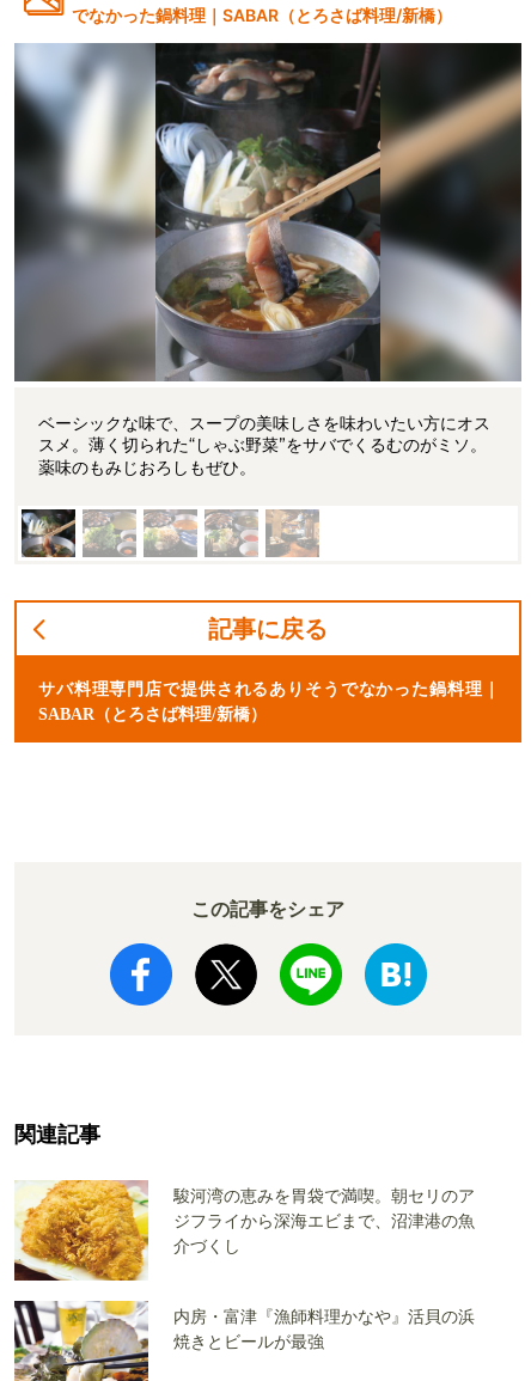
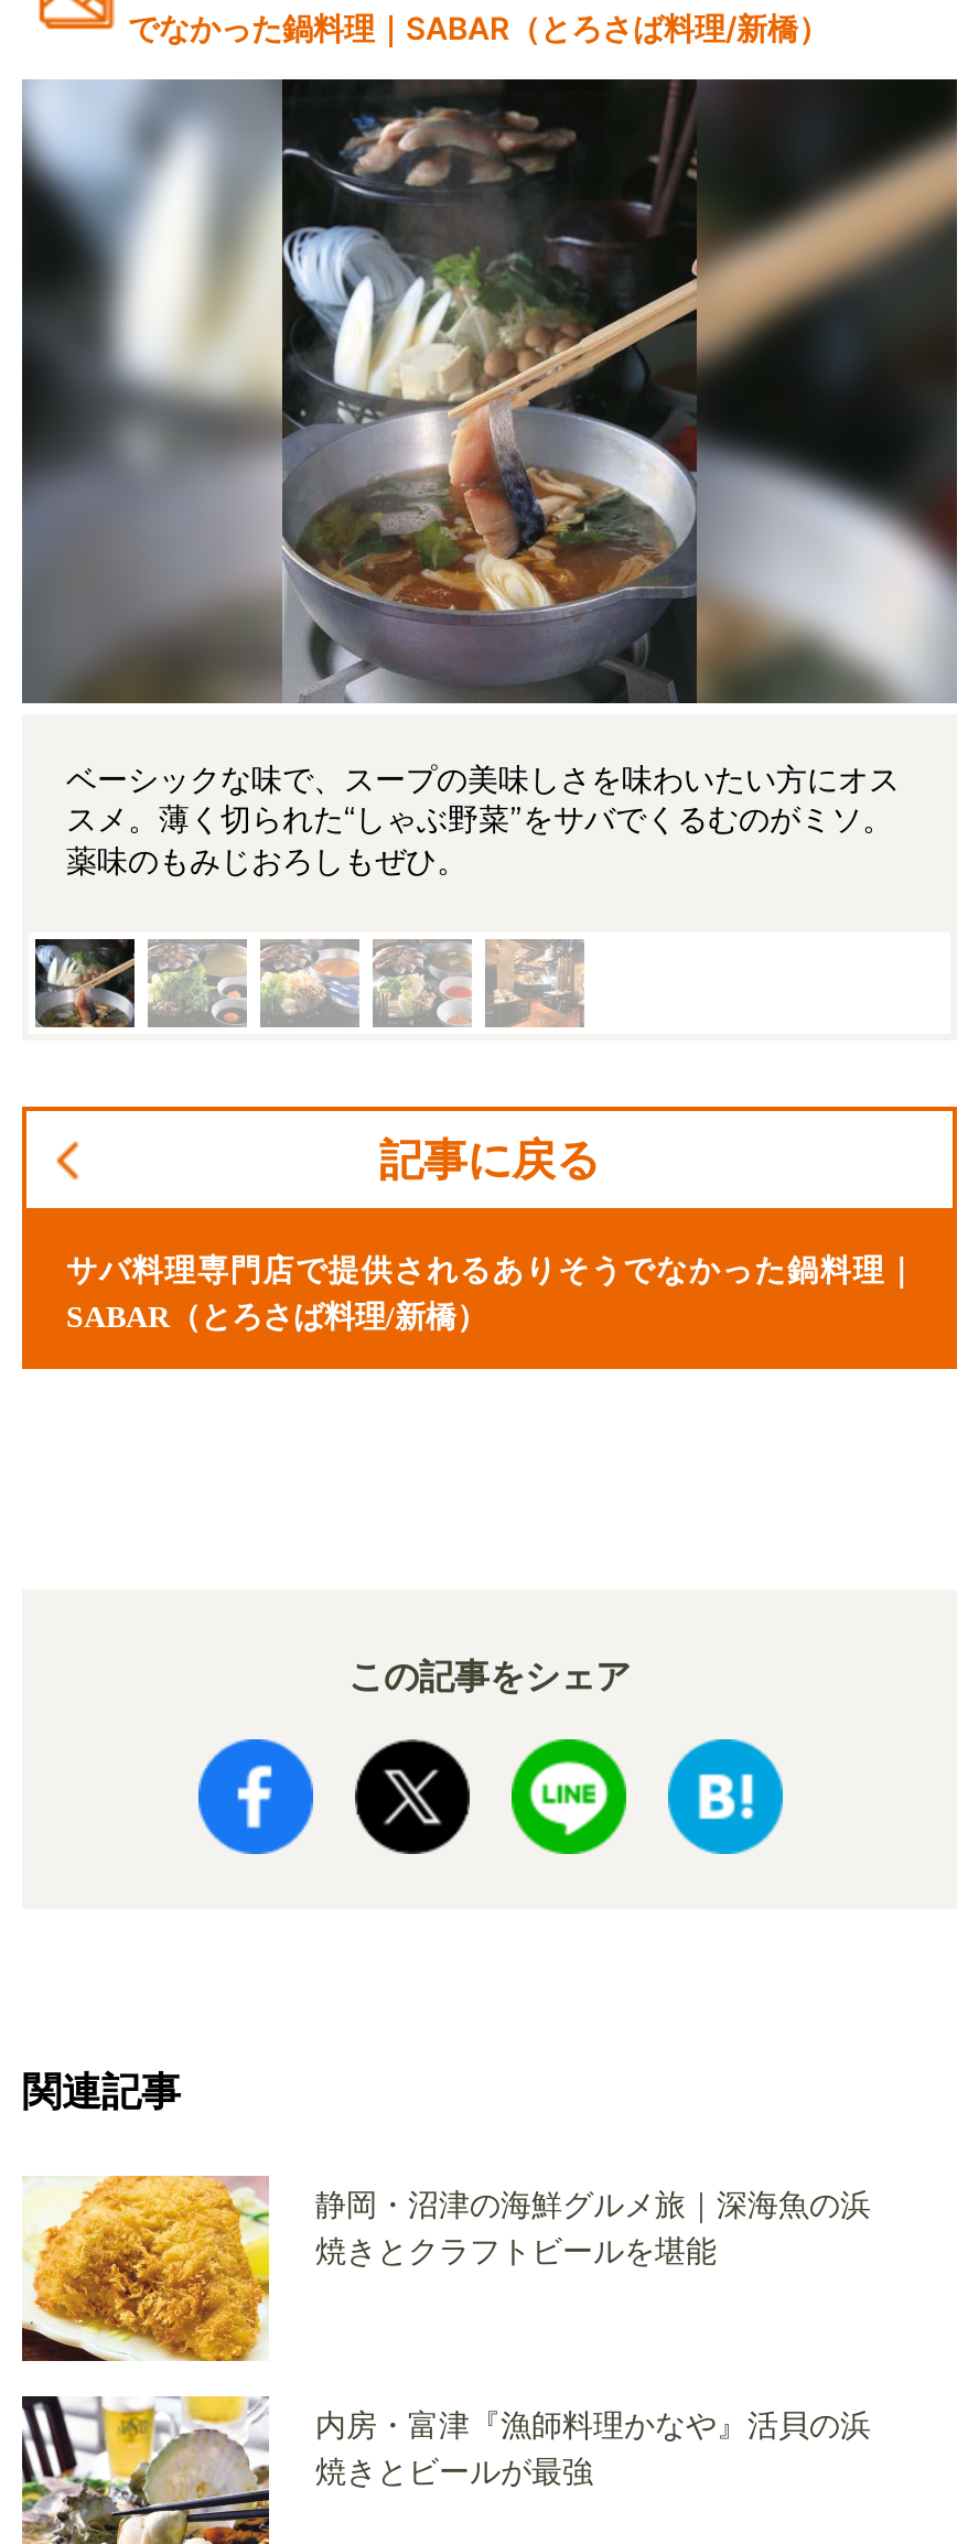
[173,1187,475,1255] 駿河湾の恵みを胃袋で満喫。朝セリのア | ジフライから深海エビまで、沼津港の魚 | 介づくし -> [315,2188,871,2268] 静岡・沼津の海鮮グルメ旅｜深海魚の浜 | 焼きとクラフトビールを堪能

